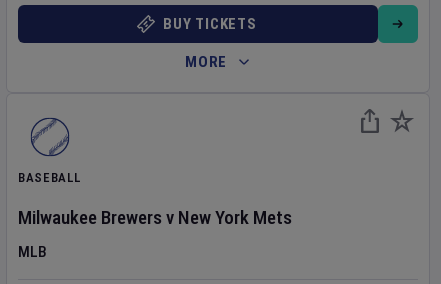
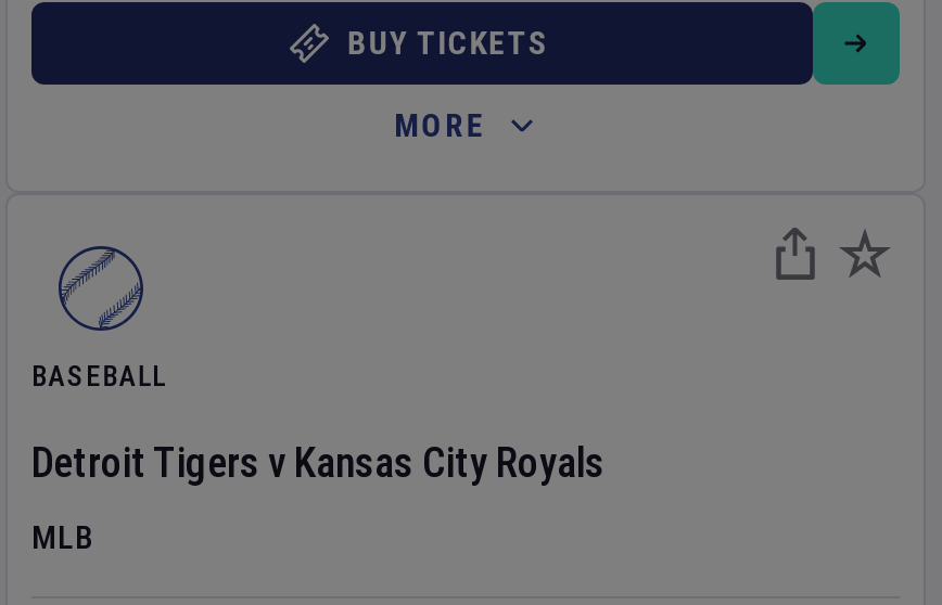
[18,206,292,229] Milwaukee Brewers v New York Mets -> [31,438,604,488] Detroit Tigers v Kansas City Royals

